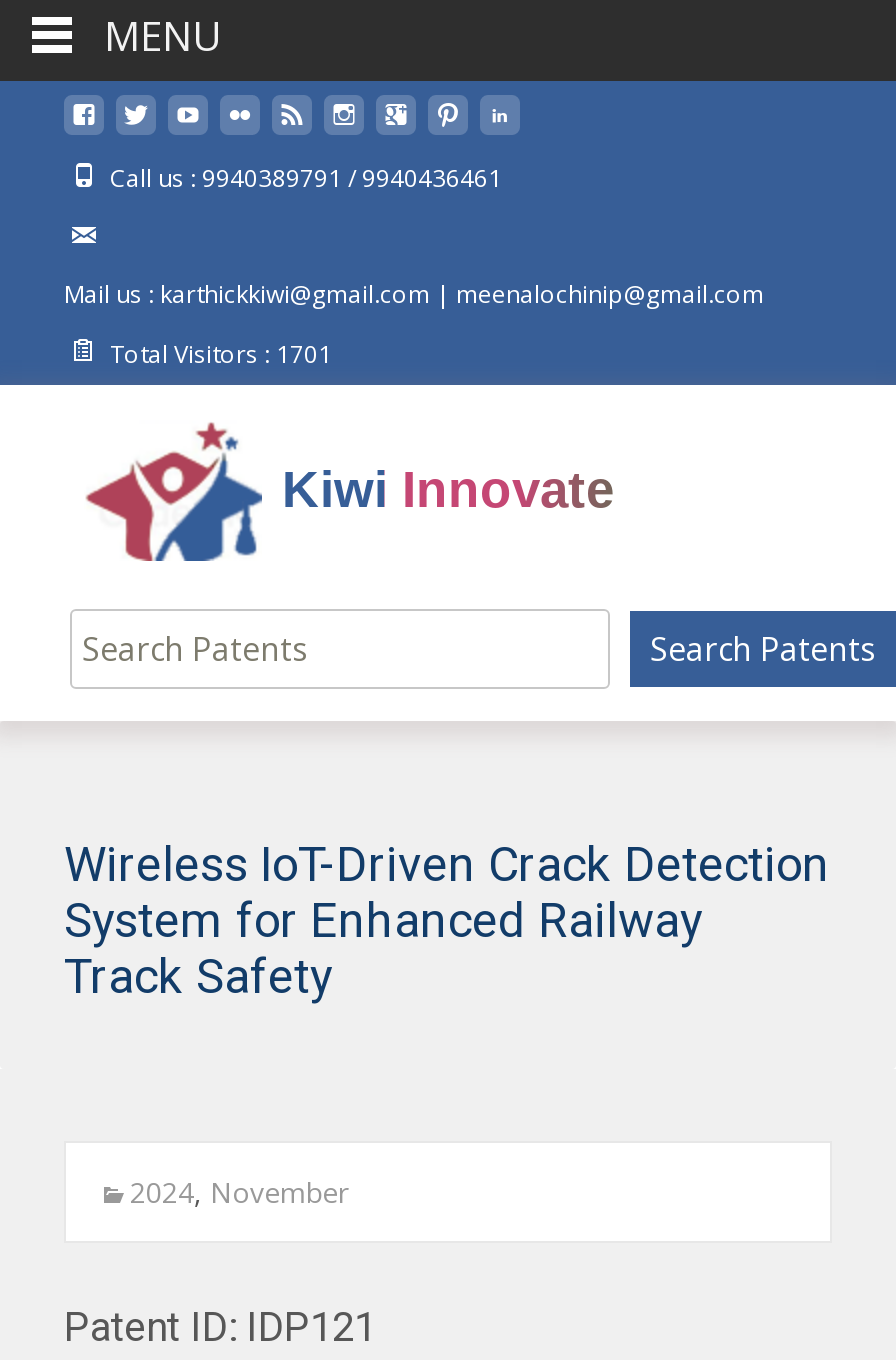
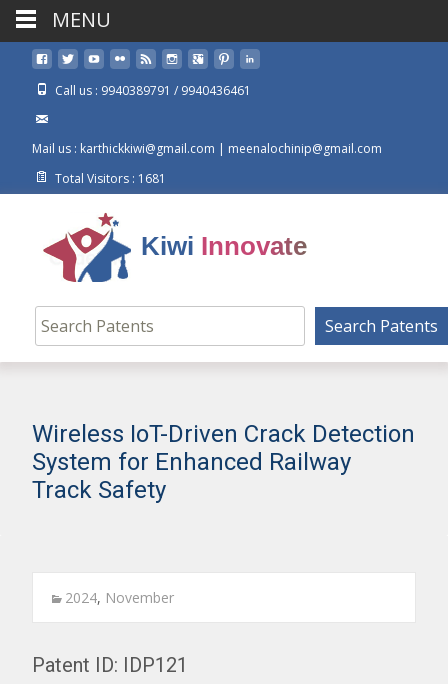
[110,337,332,371] Total Visitors : 1701 -> [55,170,166,187] Total Visitors : 1681

